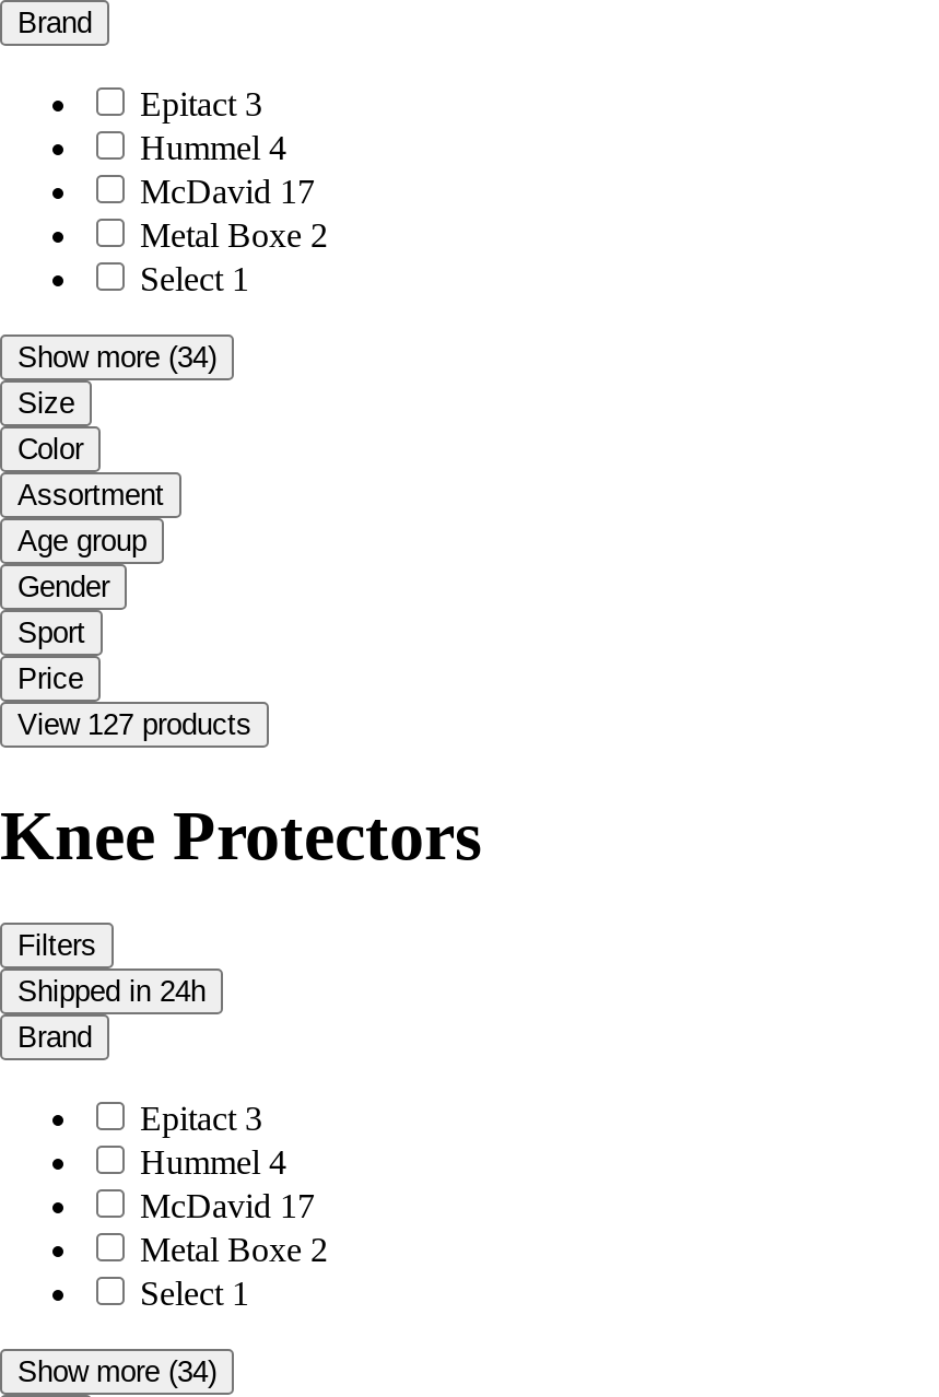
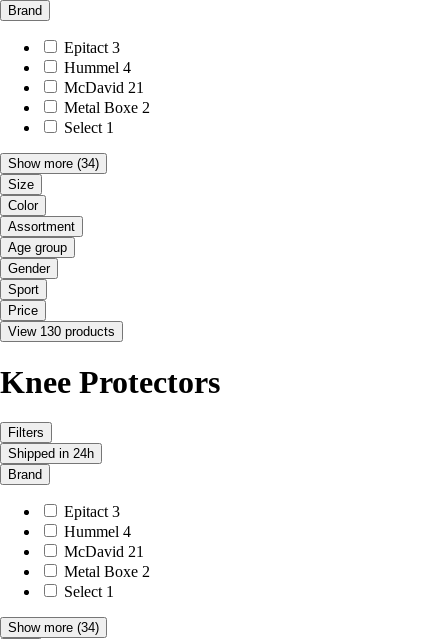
[140,174,315,211] McDavid 17 -> [64,79,144,96] McDavid 21
[17,709,251,742] View 127 products -> [8,324,115,339] View 130 products
[140,1188,315,1225] McDavid 17 -> [64,543,144,560] McDavid 21

